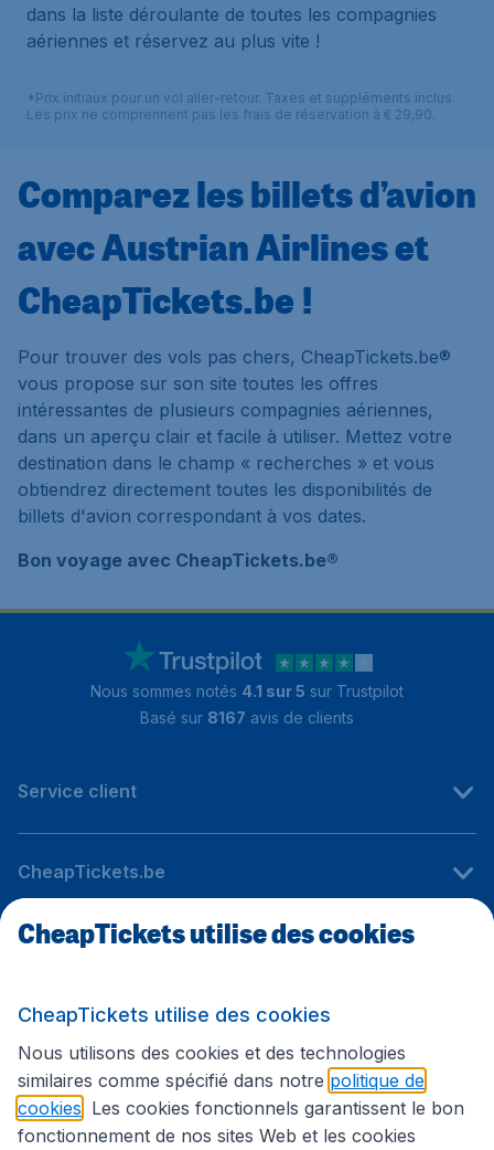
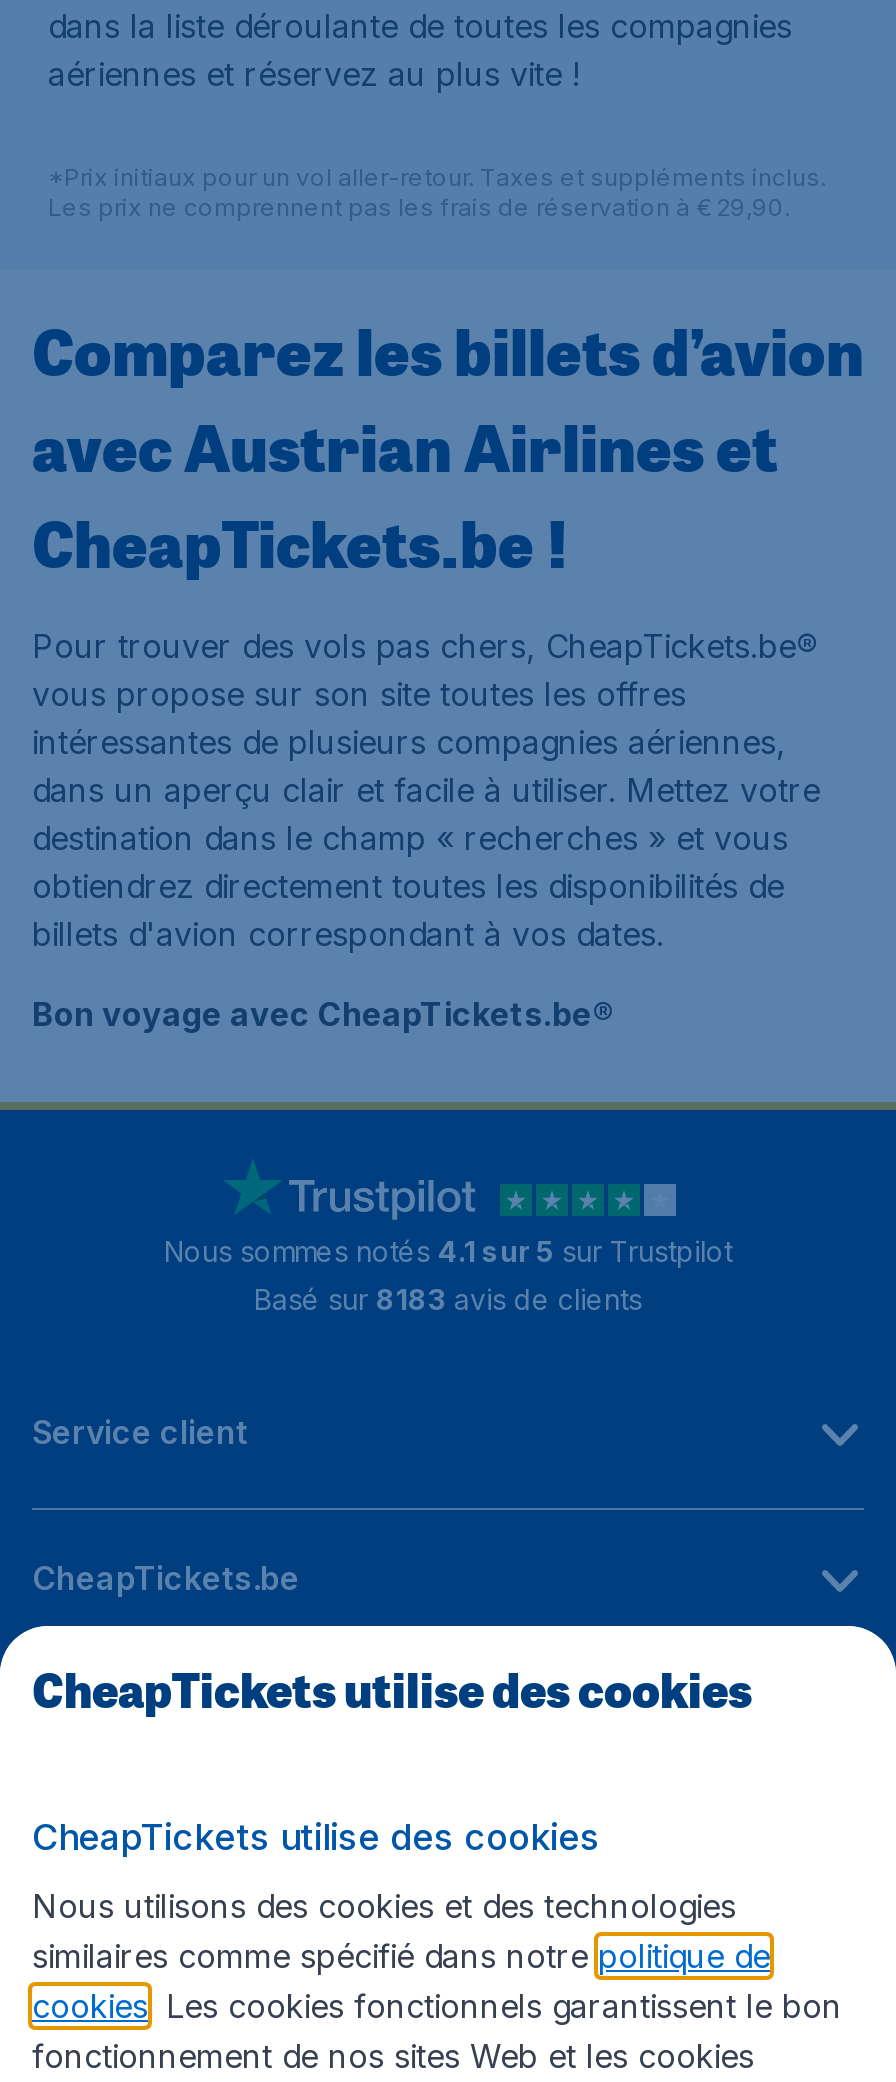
[140,708,354,727] Basé sur 8167 avis de clients -> [254,1282,642,1316] Basé sur 8183 avis de clients

